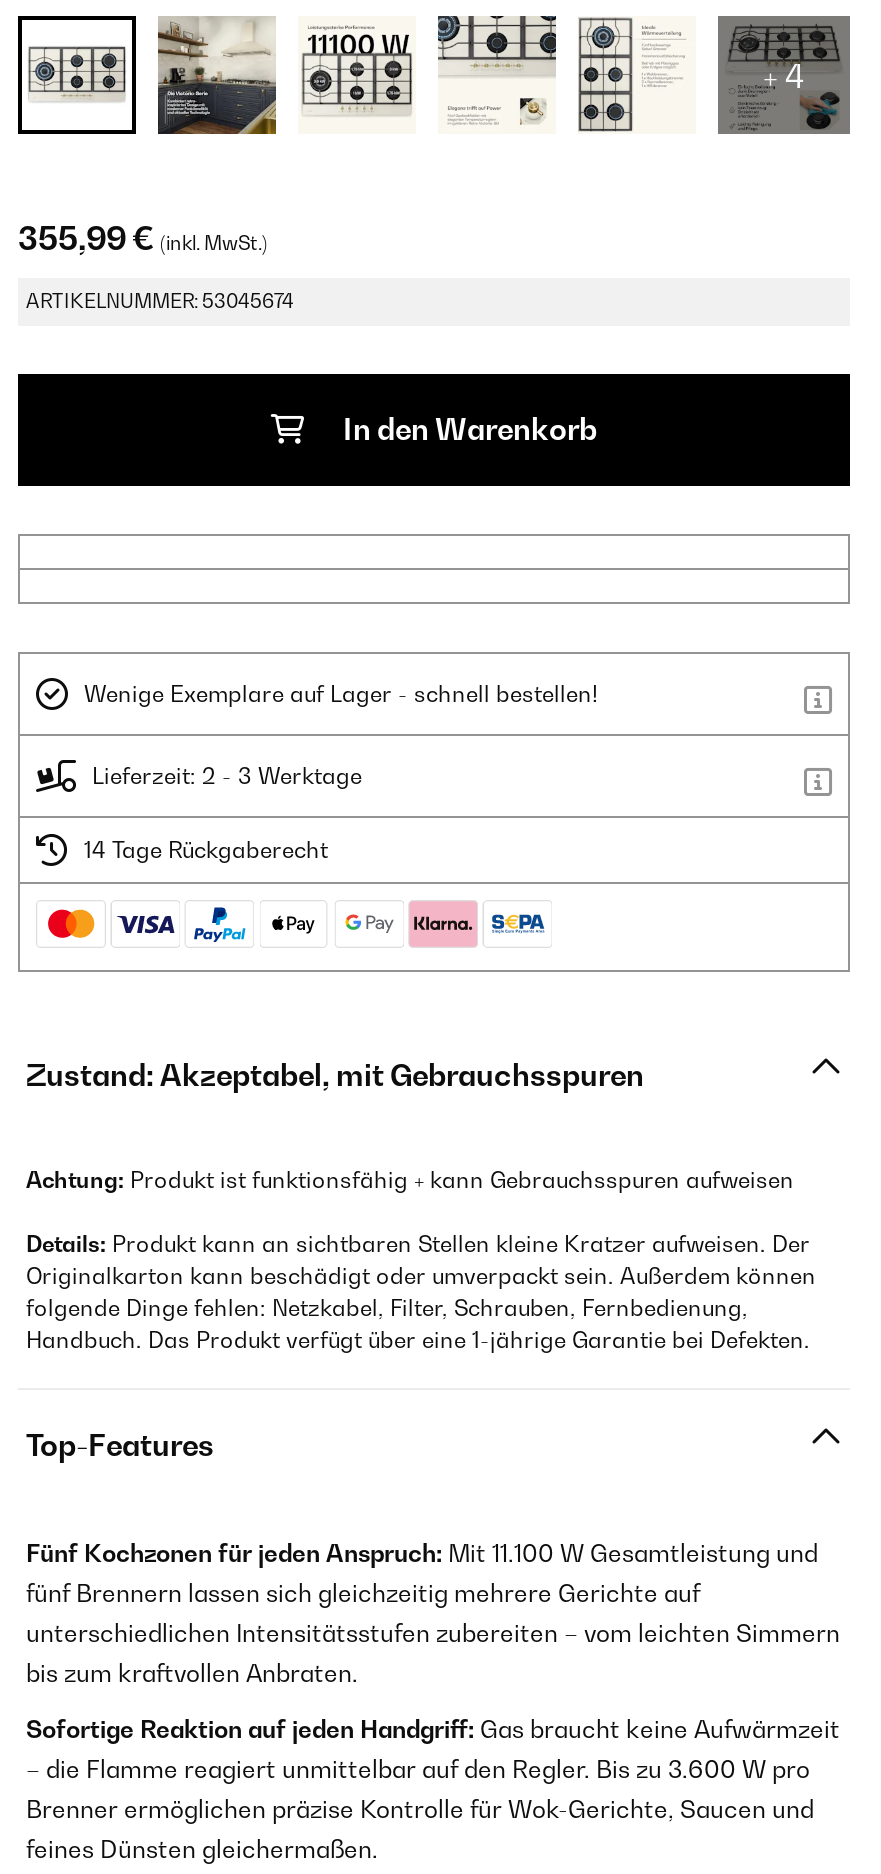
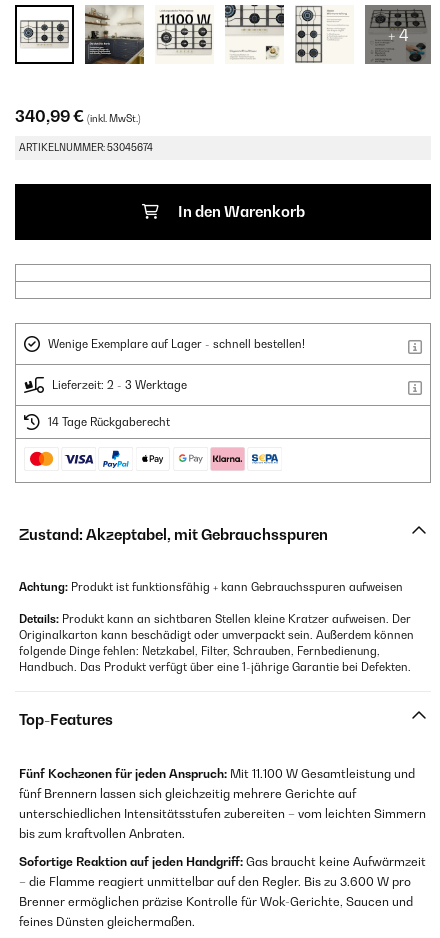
[18,219,268,259] 355,99 €(inkl. MwSt.) -> [15,106,141,126] 340,99 €(inkl. MwSt.)

